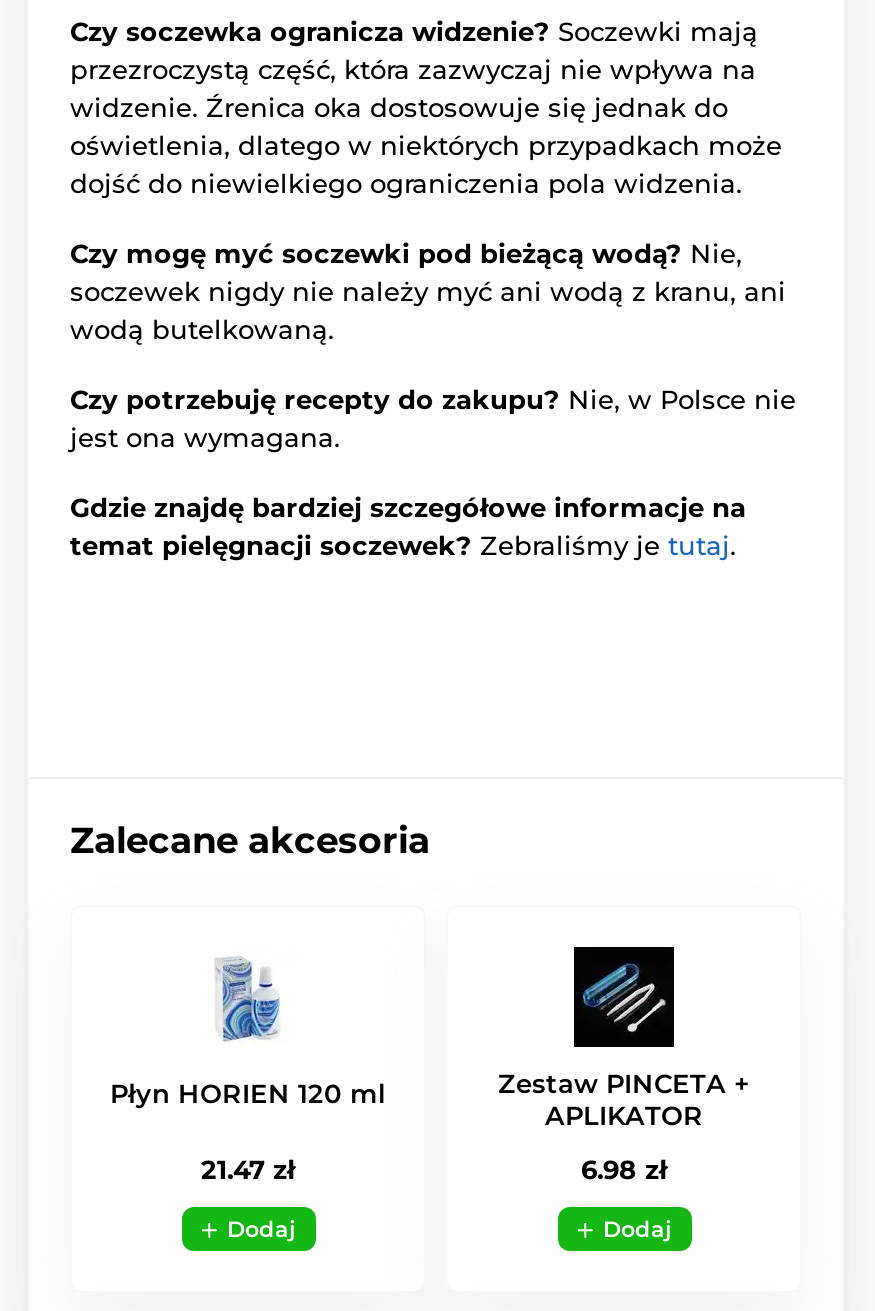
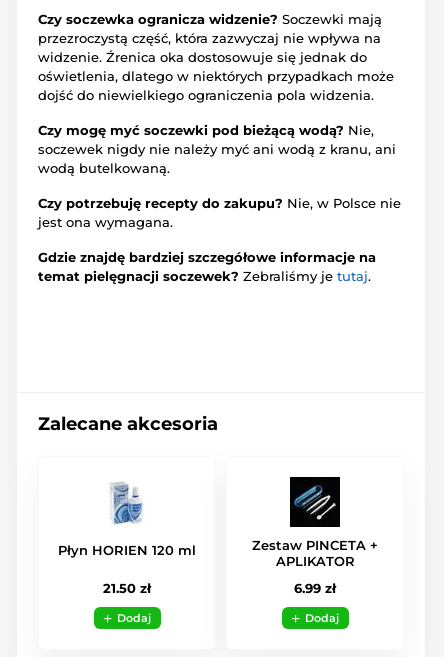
[201,1153,295,1185] 21.47 zł -> [103,580,151,596] 21.50 zł
[581,1153,667,1185] 6.98 zł -> [294,580,336,596] 6.99 zł

